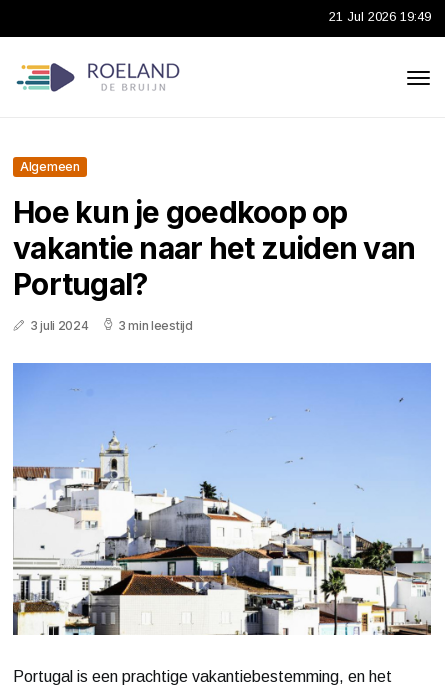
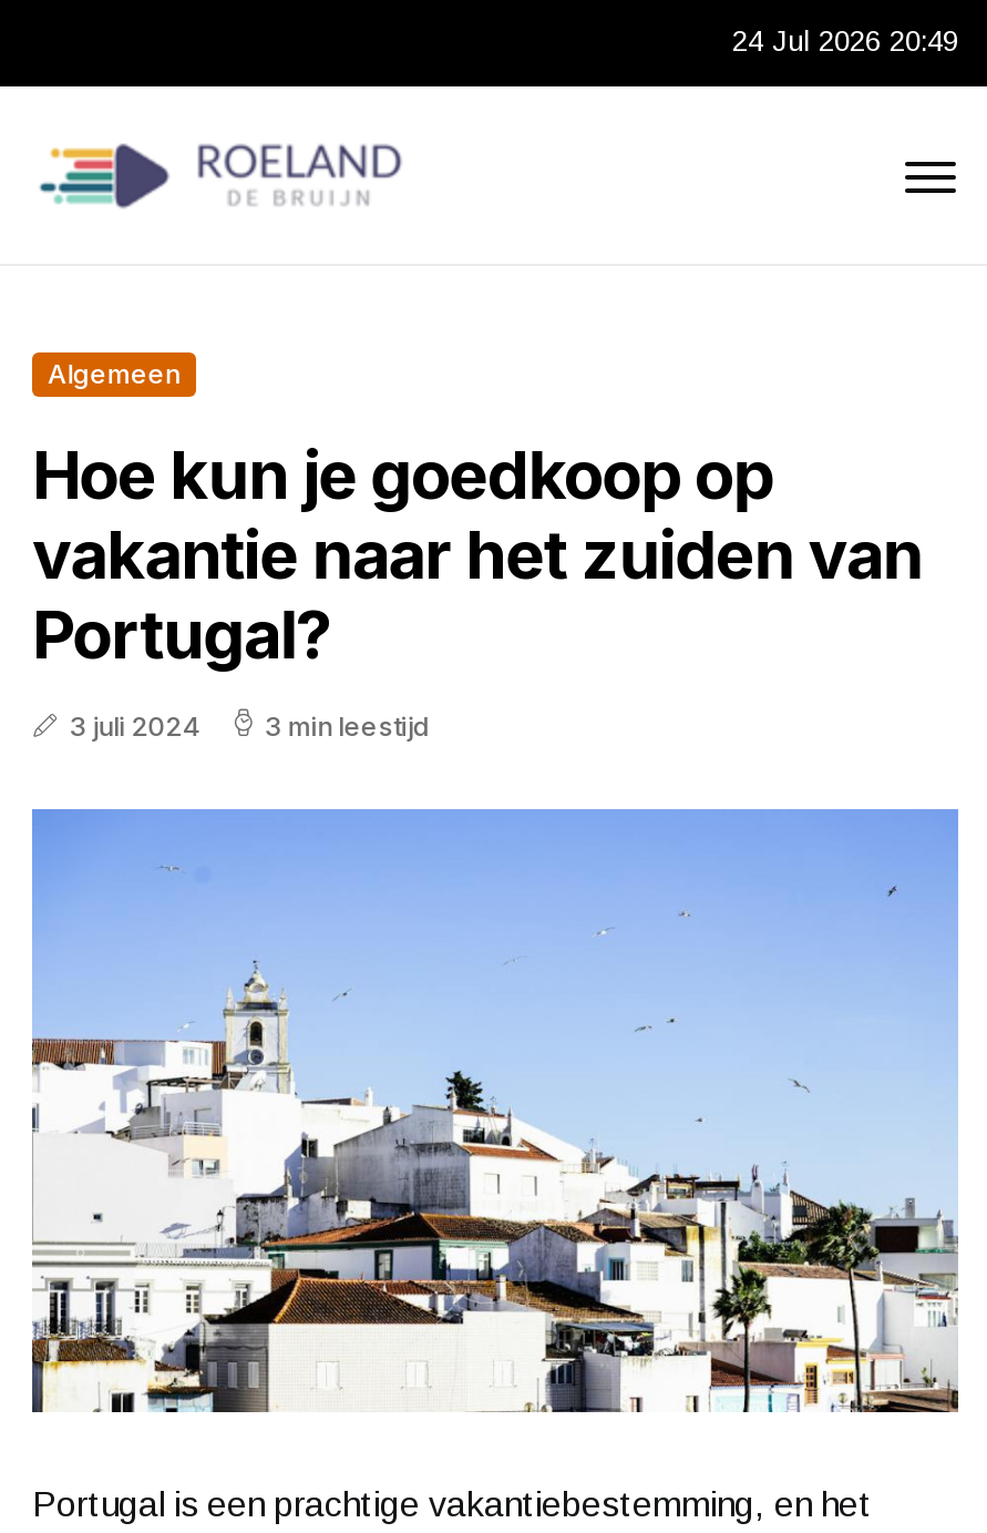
[329,9,431,24] 21 Jul 2026 19:49 -> [732,24,958,58] 24 Jul 2026 20:49

